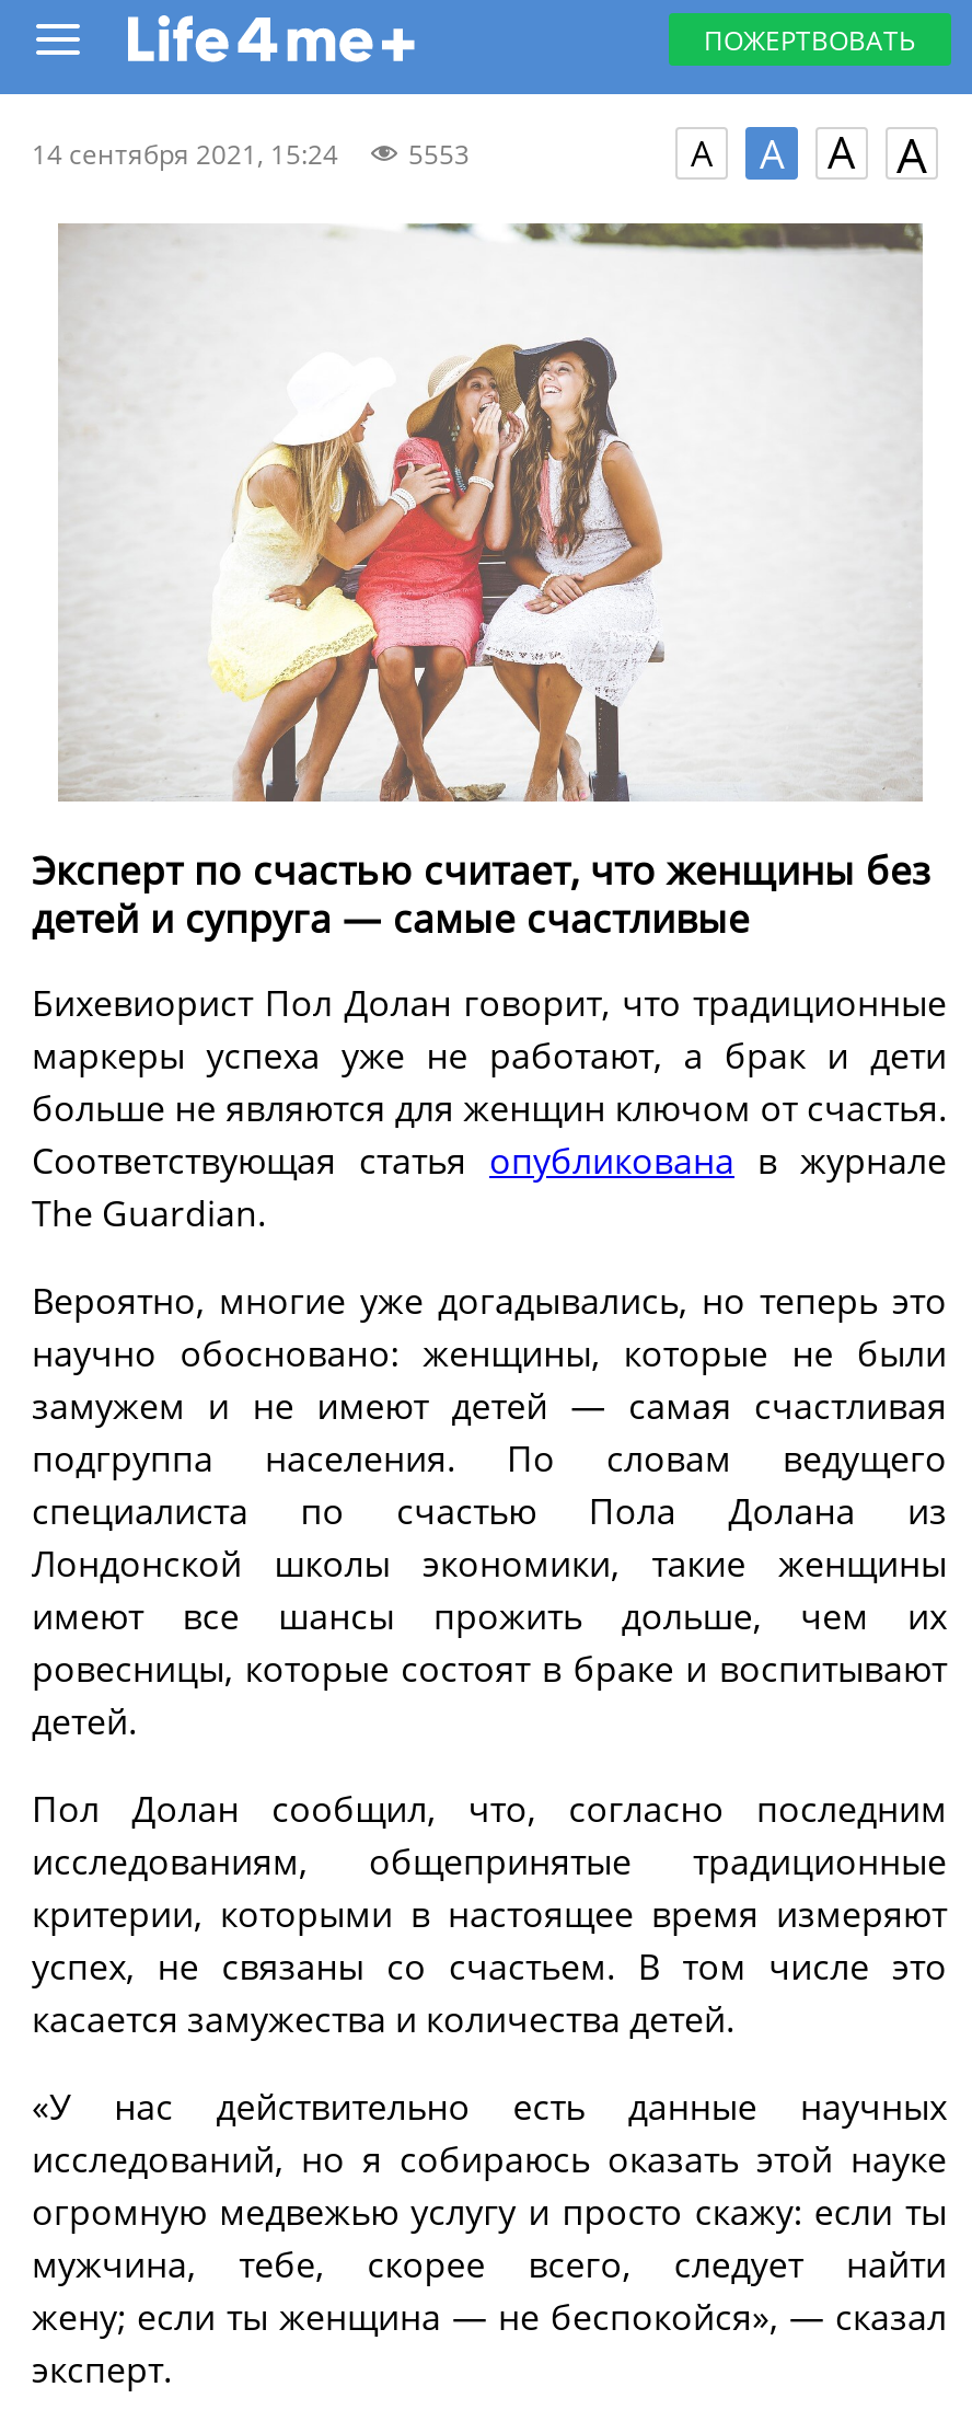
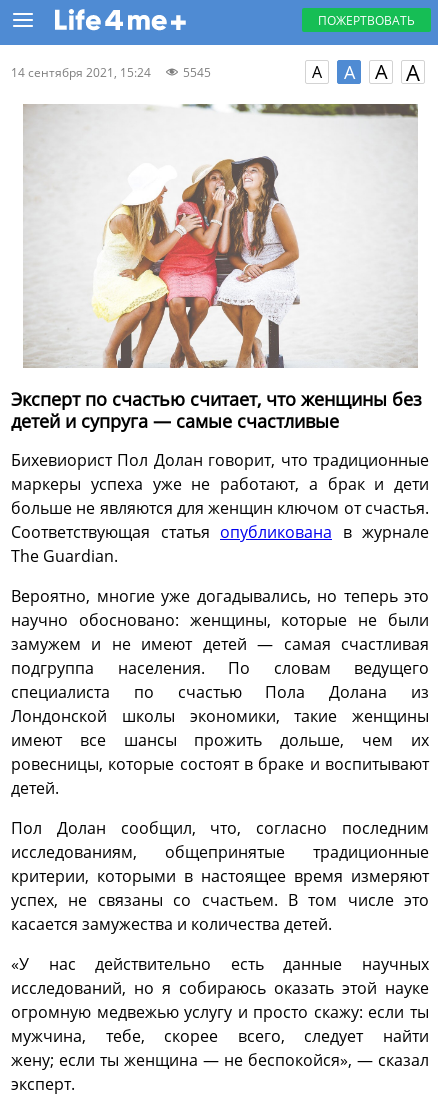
[32,135,470,172] 14 сентября 2021, 15:24 5553 -> [11,63,211,80] 14 сентября 2021, 15:24 5545

